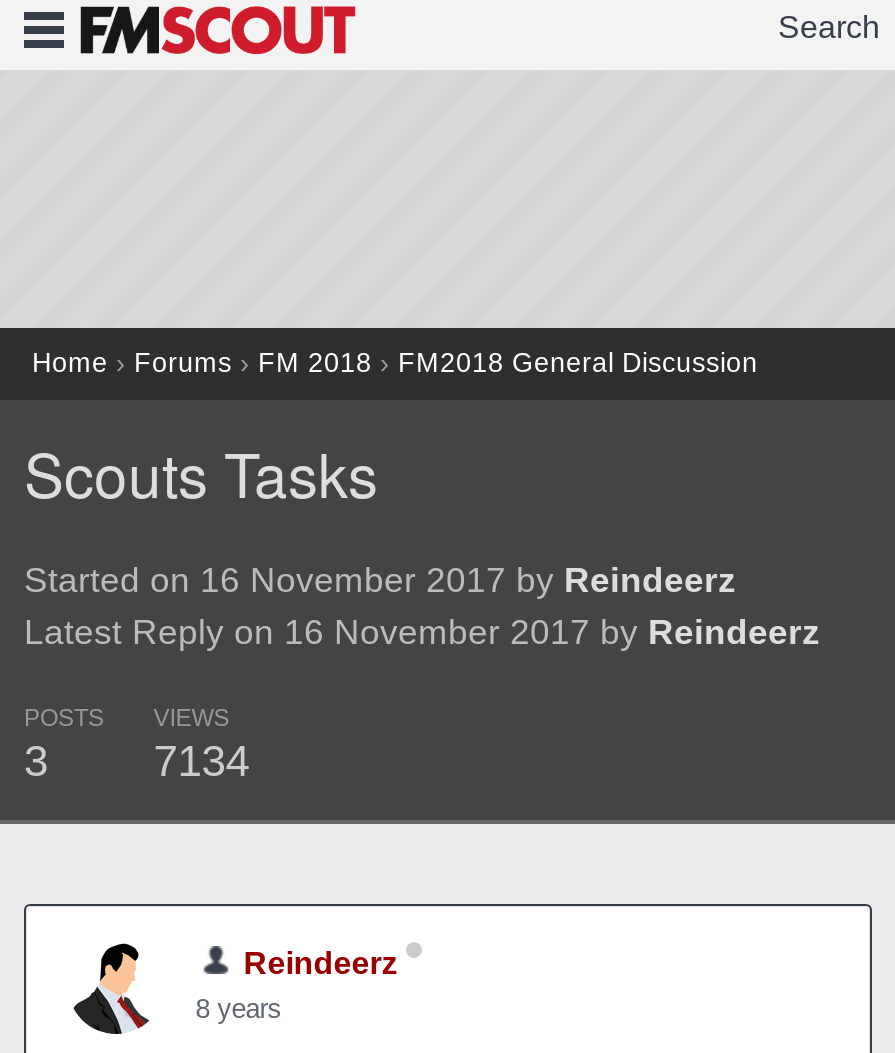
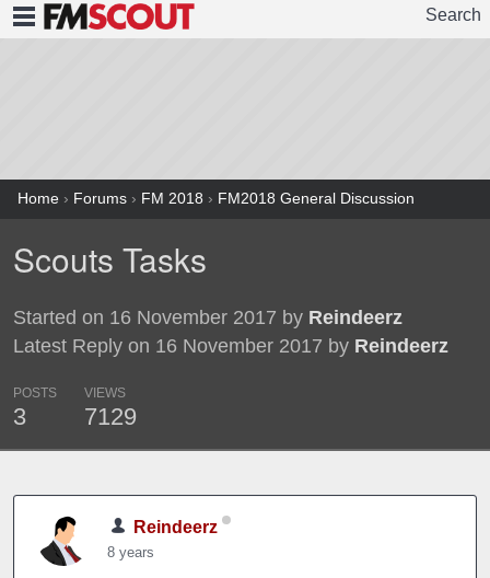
[154,736,250,786] 7134 -> [84,403,136,430] 7129

